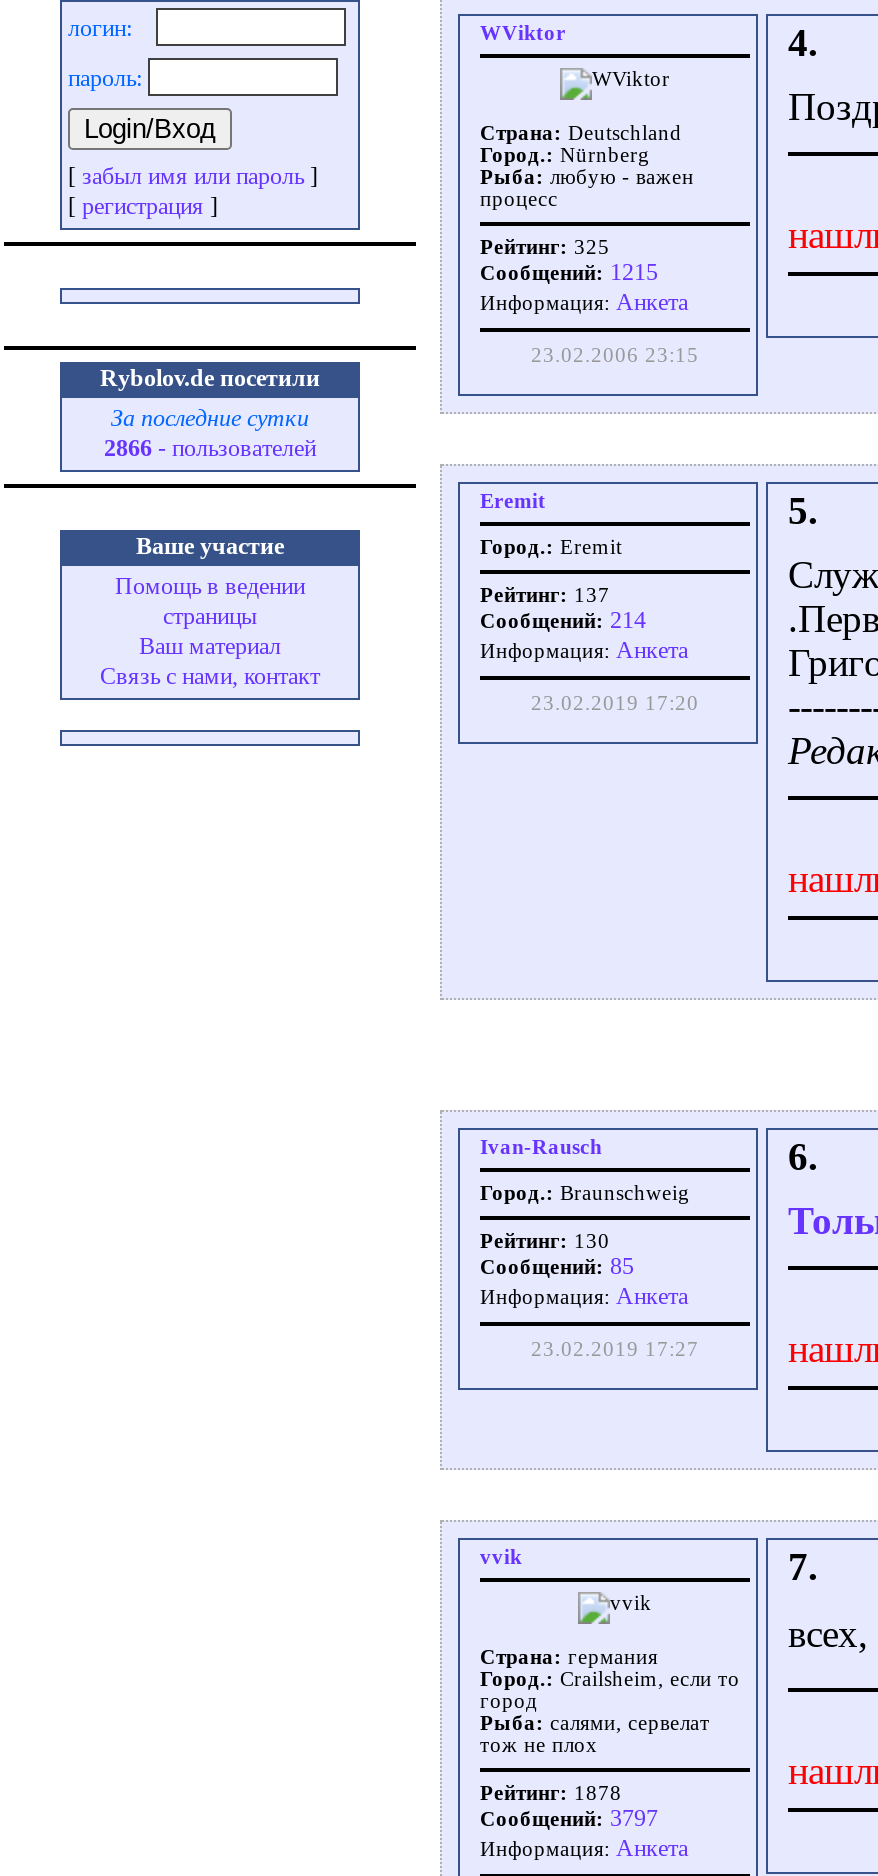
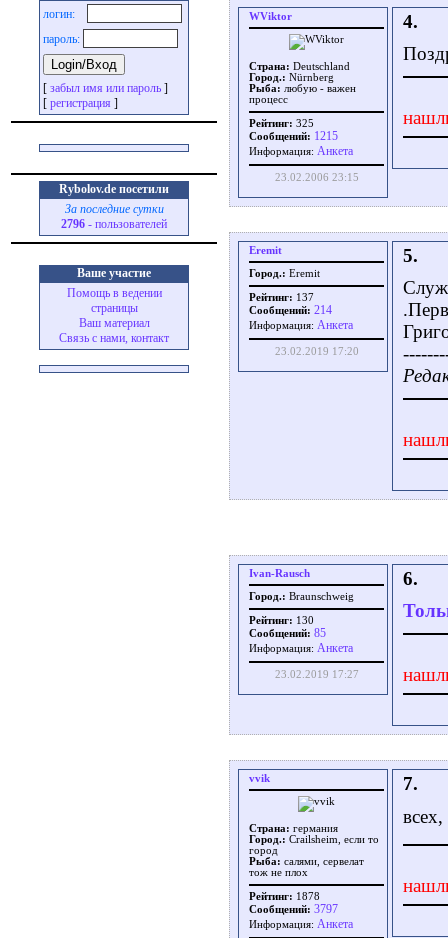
[104,434,316,462] 2866 - пользователей -> [61,217,167,231] 2796 - пользователей

